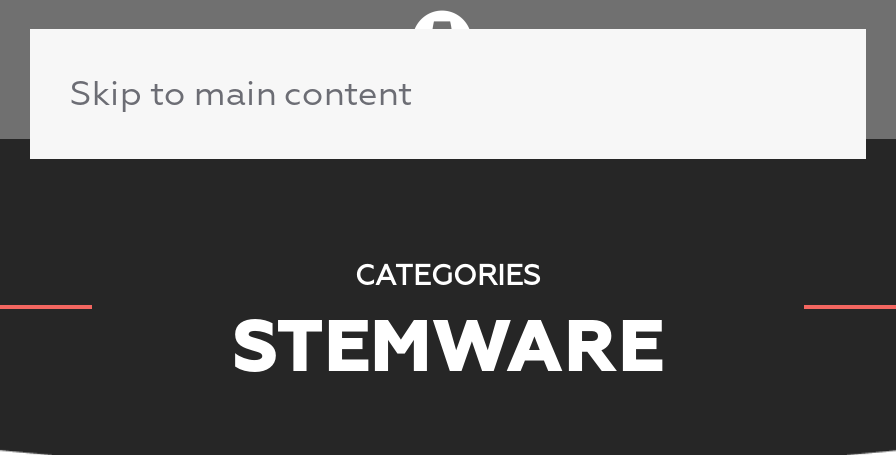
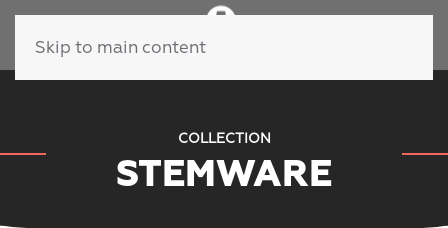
[355,259,541,293] CATEGORIES -> [177,130,270,147] COLLECTION

